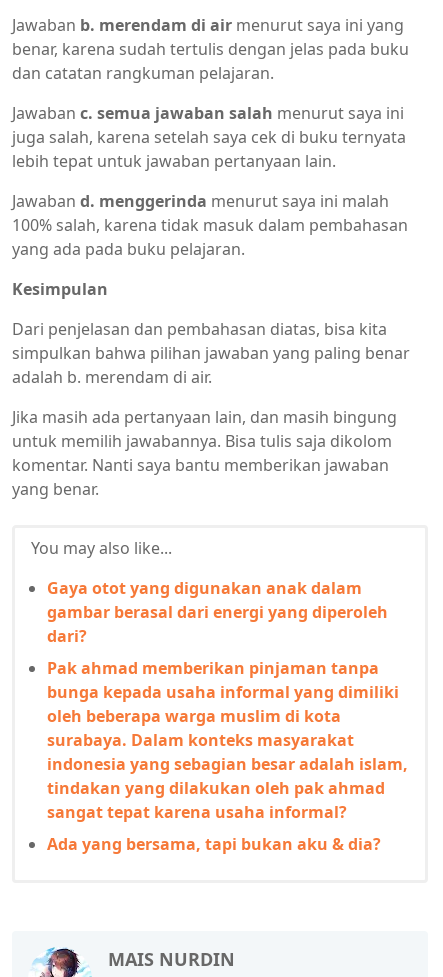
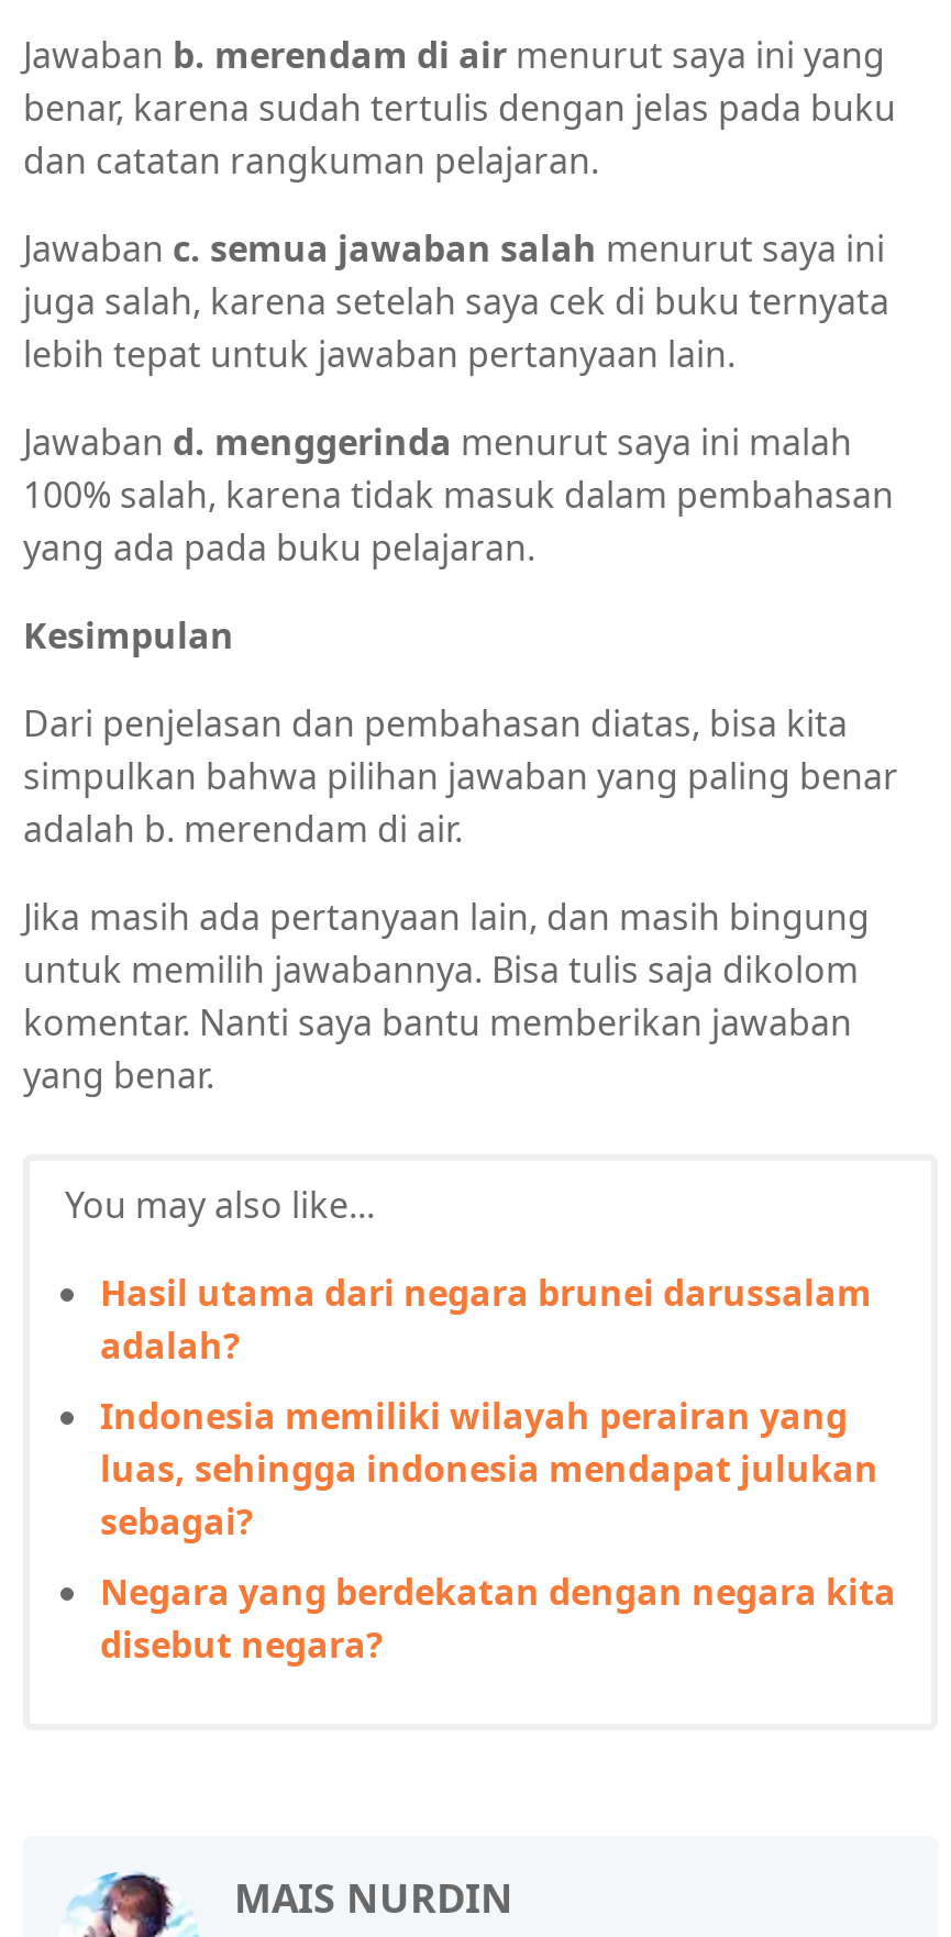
[47,577,388,647] Gaya otot yang digunakan anak dalam | gambar berasal dari energi yang diperoleh | dari? -> [100,1269,872,1370] Hasil utama dari negara brunei darussalam | adalah?
[47,657,408,823] Pak ahmad memberikan pinjaman tanpa | bunga kepada usaha informal yang dimiliki | oleh beberapa warga muslim di kota | surabaya. Dalam konteks masyarakat | indonesia yang sebagian besar adalah islam, | tindakan yang dilakukan oleh pak ahmad | sangat tepat karena usaha informal? -> [100,1392,878,1546] Indonesia memiliki wilayah perairan yang | luas, sehingga indonesia mendapat julukan | sebagai?
[47,833,381,855] Ada yang bersama, tapi bukan aku & dia? -> [100,1568,896,1669] Negara yang berdekatan dengan negara kita | disebut negara?

